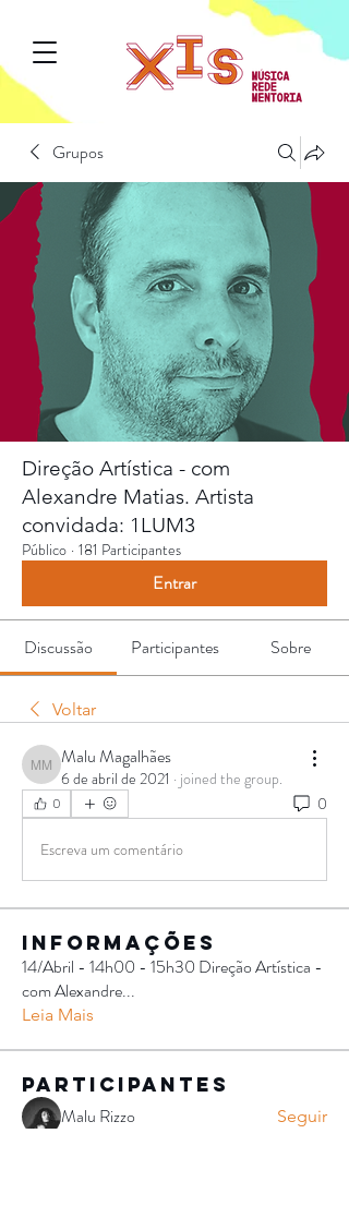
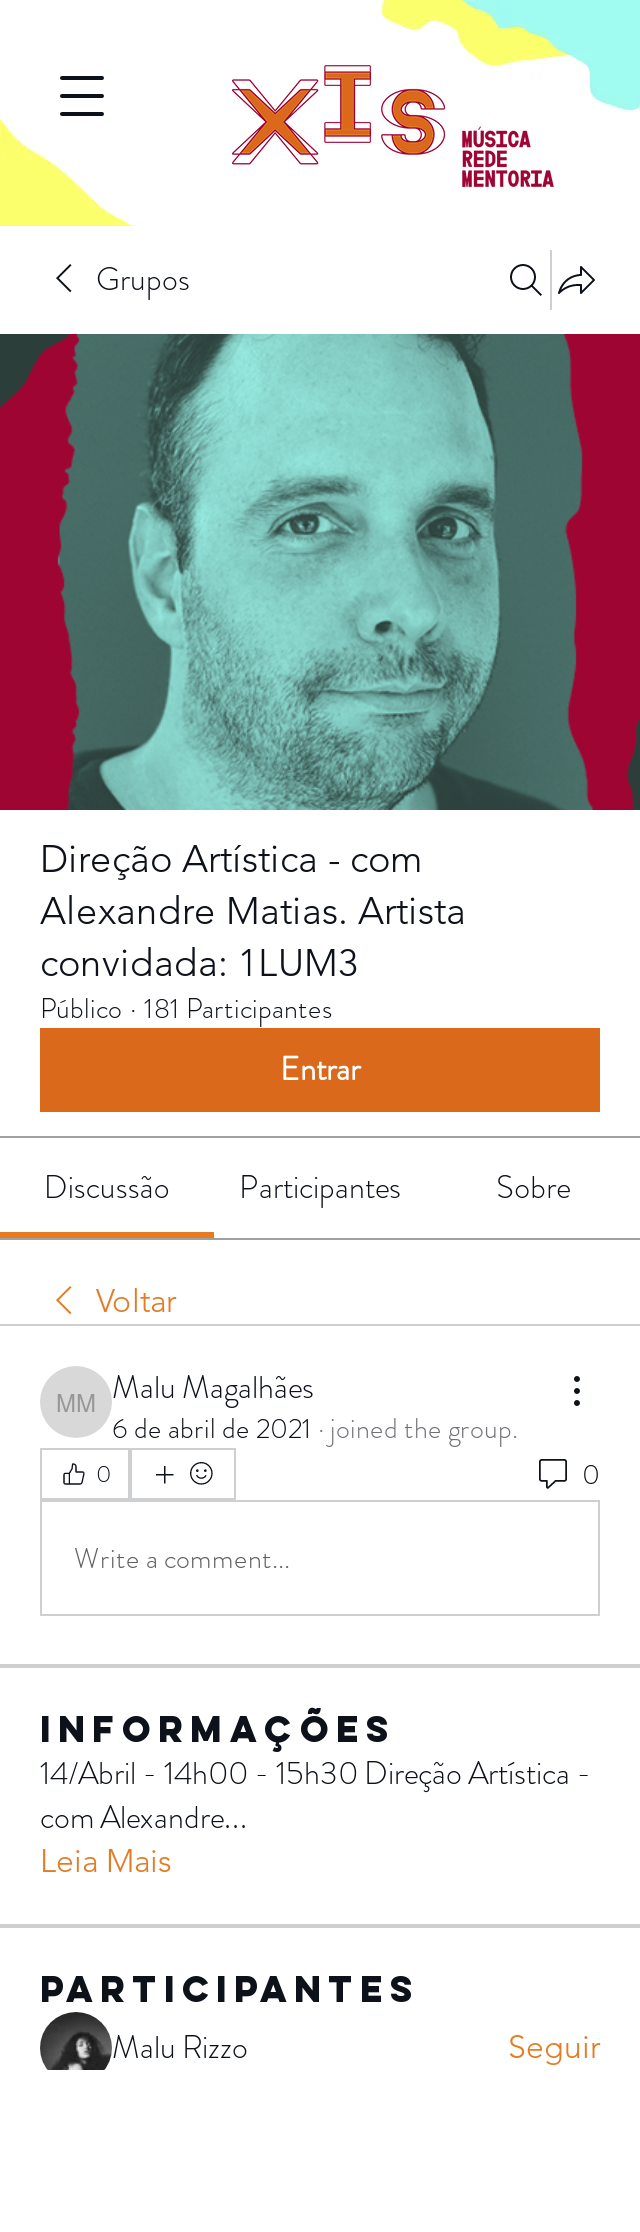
[40,838,183,860] Escreva um comentário -> [74,1537,290,1577] Write a comment...

